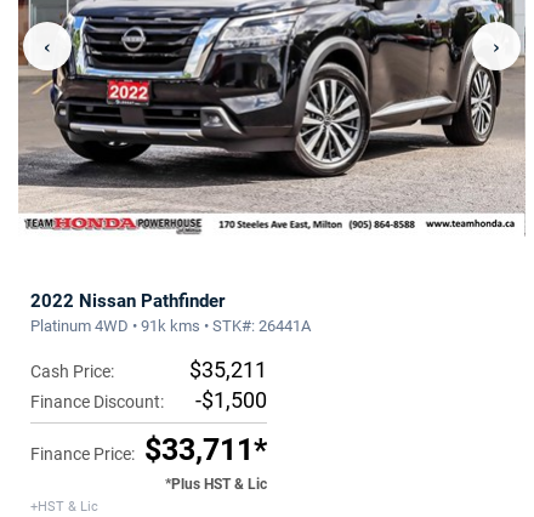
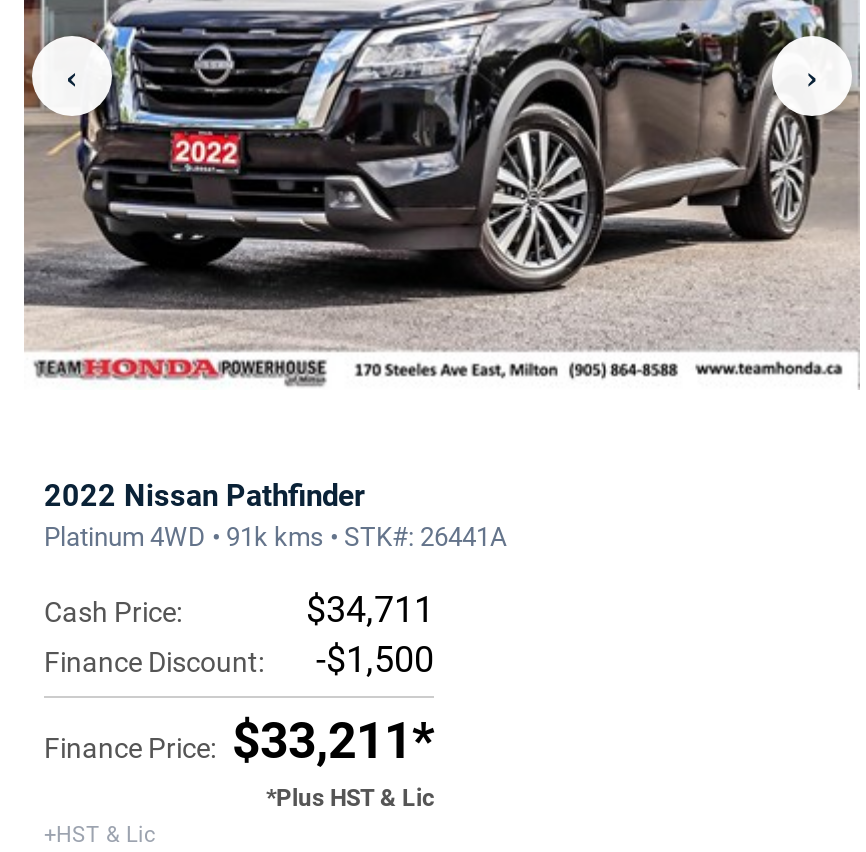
[189,356,267,382] $35,211 -> [306,587,434,629] $34,711
[30,431,267,467] Finance Price: $33,711* -> [44,711,434,769] Finance Price: $33,211*

